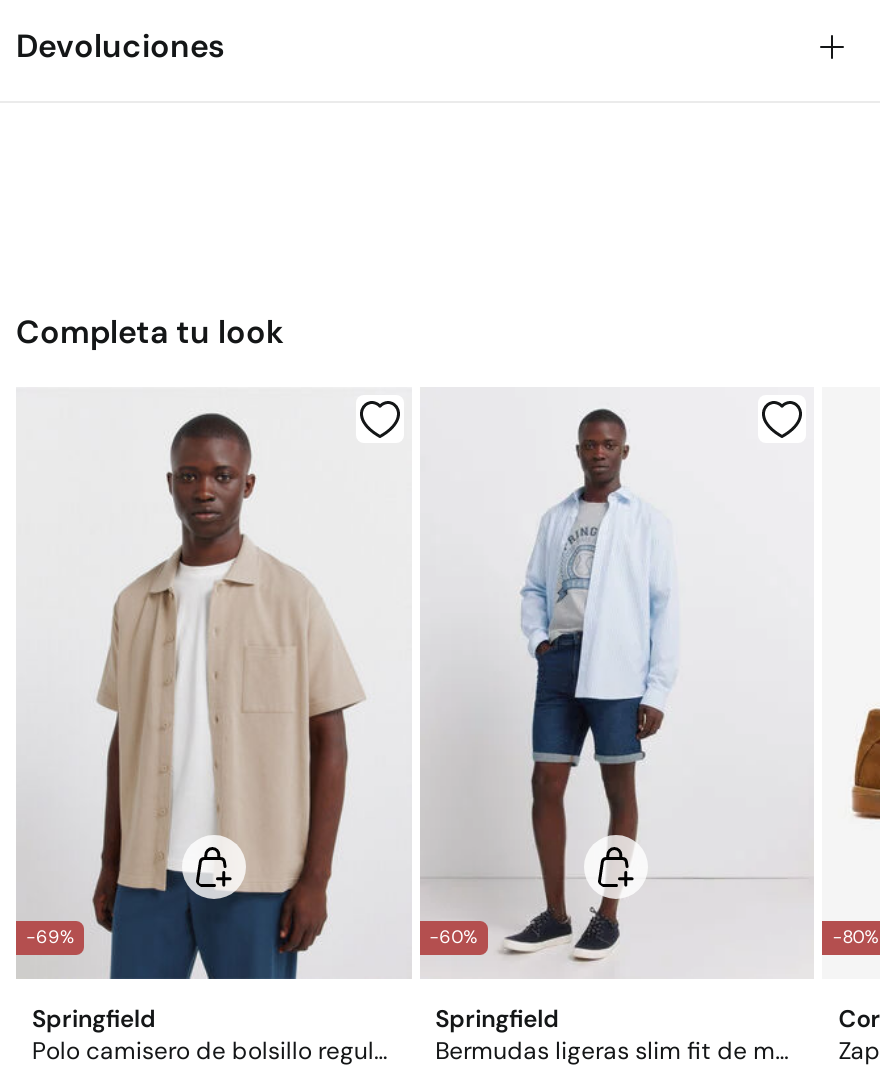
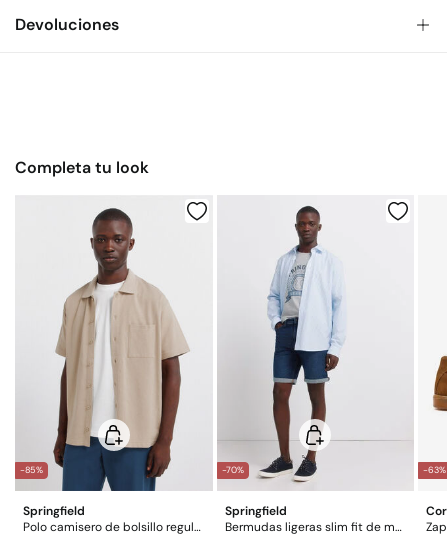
[26,925,74,949] -69% -> [20,464,43,476] -85%
[429,925,477,949] -60% -> [222,464,244,476] -70%
[832,925,878,949] -80% -> [423,464,446,476] -63%

